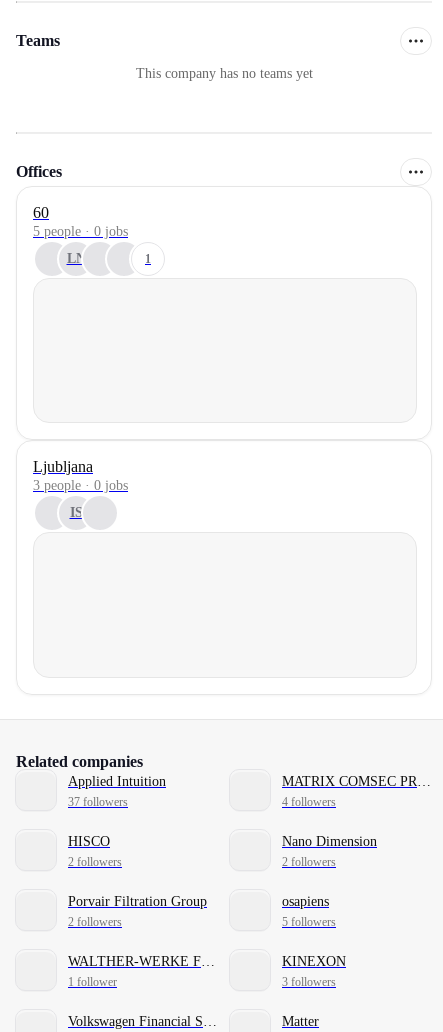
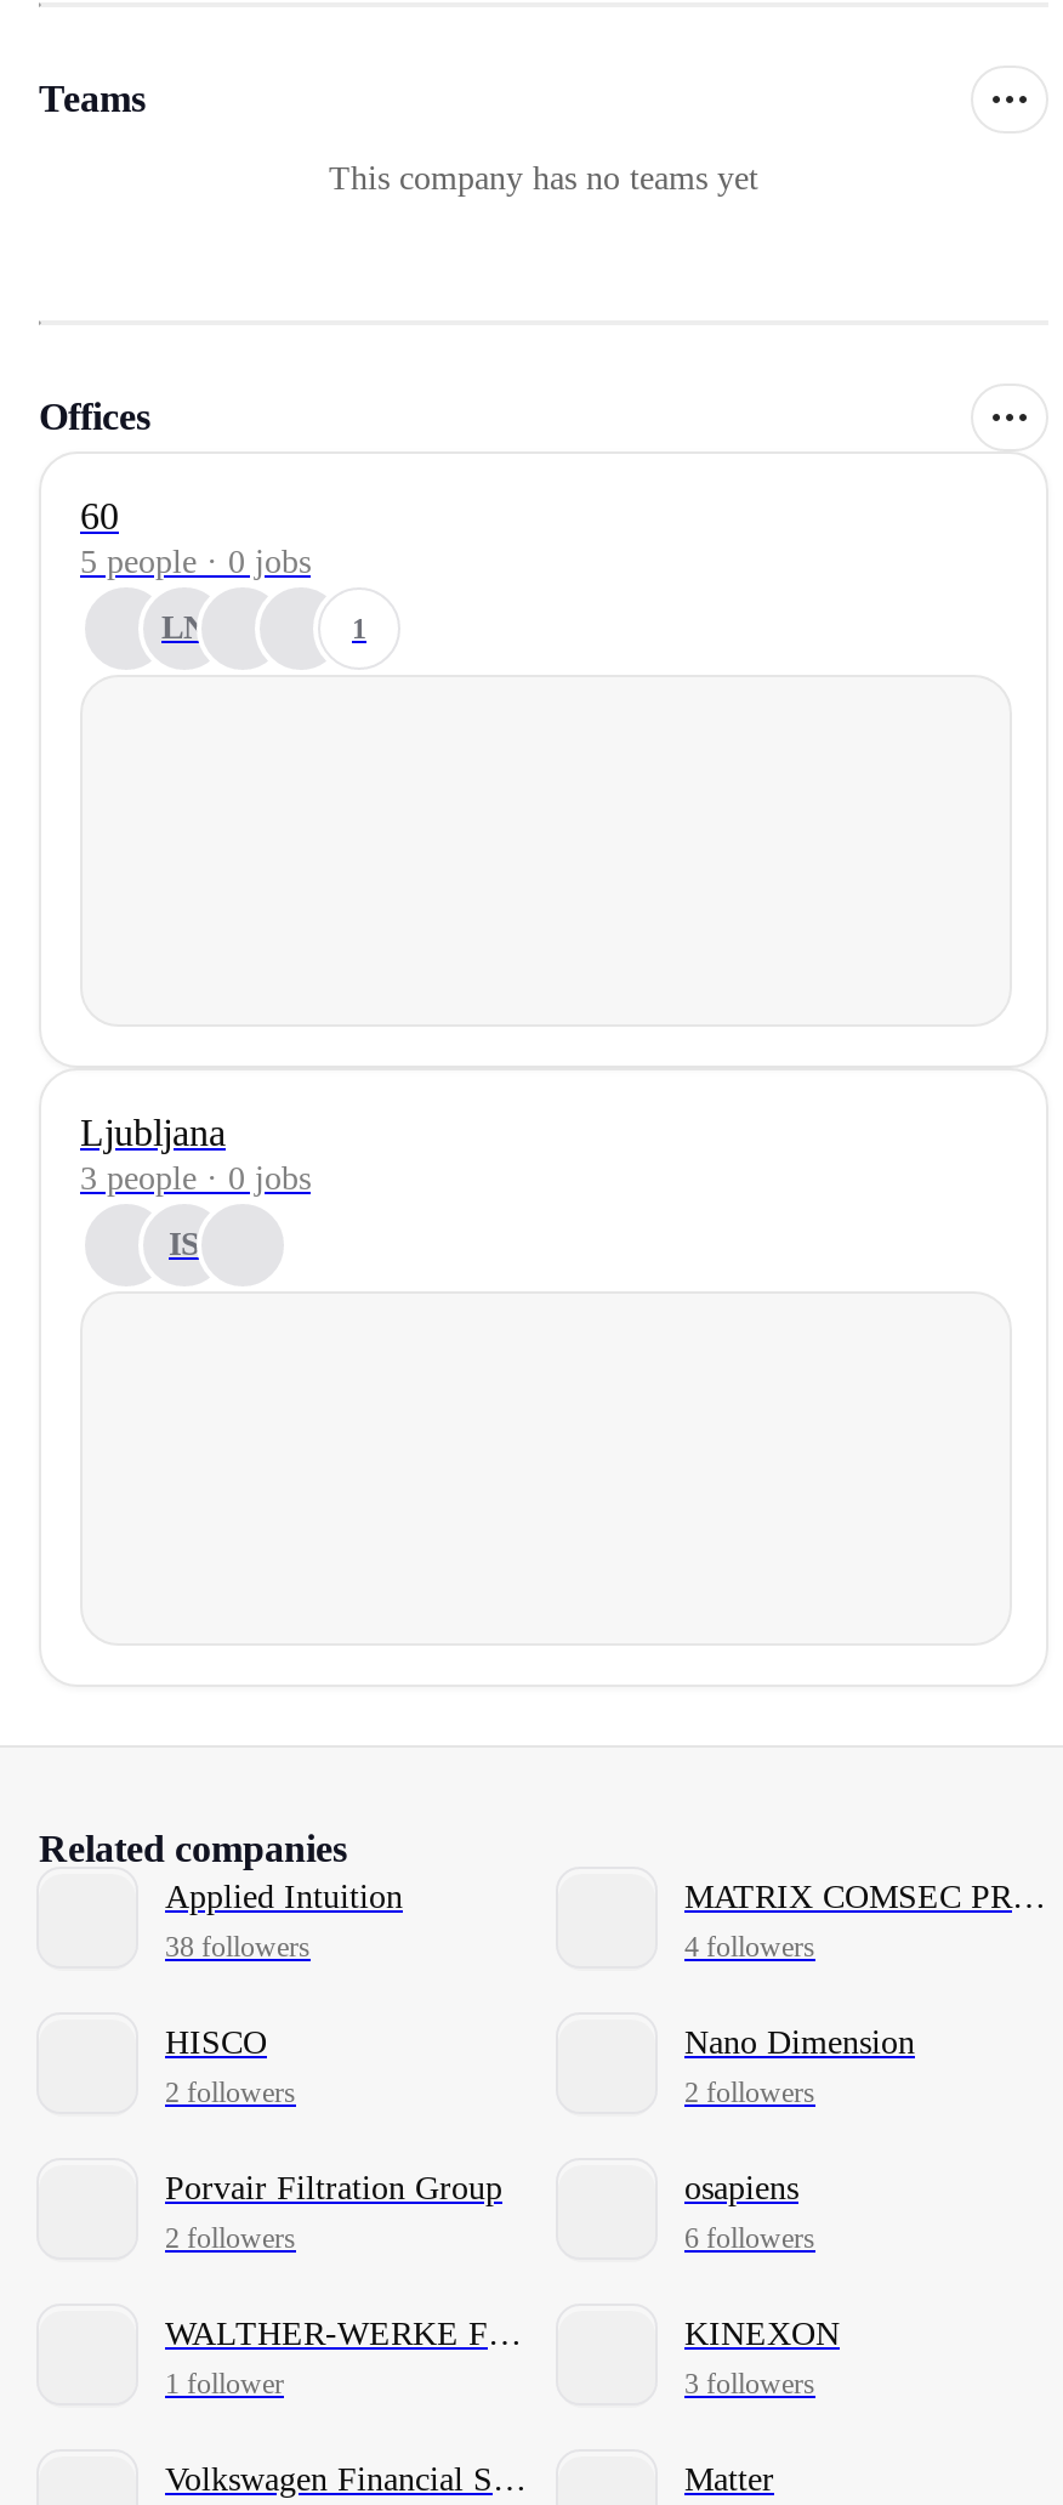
[68,795,128,809] 37 followers -> [165,1930,311,1964] 38 followers
[282,915,336,929] 5 followers -> [684,2221,815,2255] 6 followers

